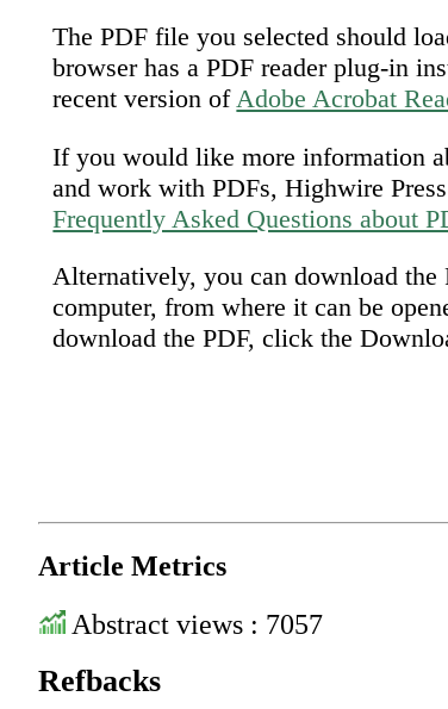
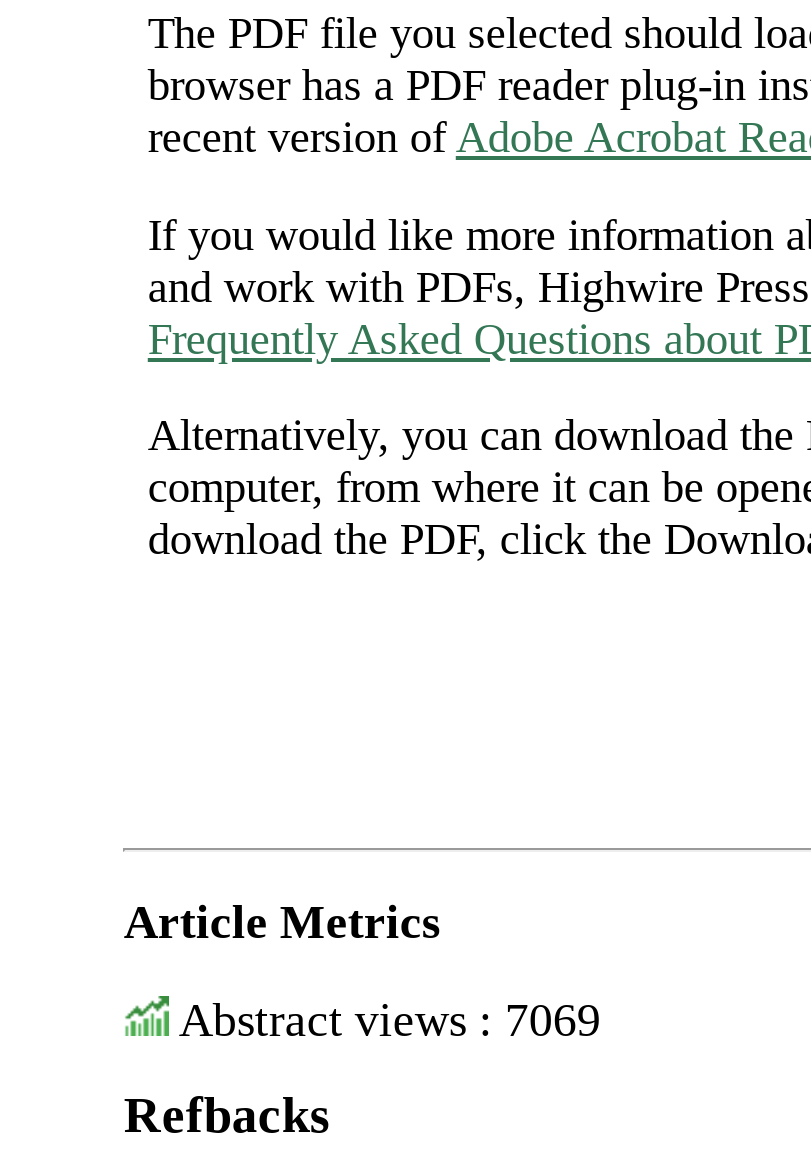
[65,608,323,640] Abstract views : 7057 -> [169,993,601,1047] Abstract views : 7069

